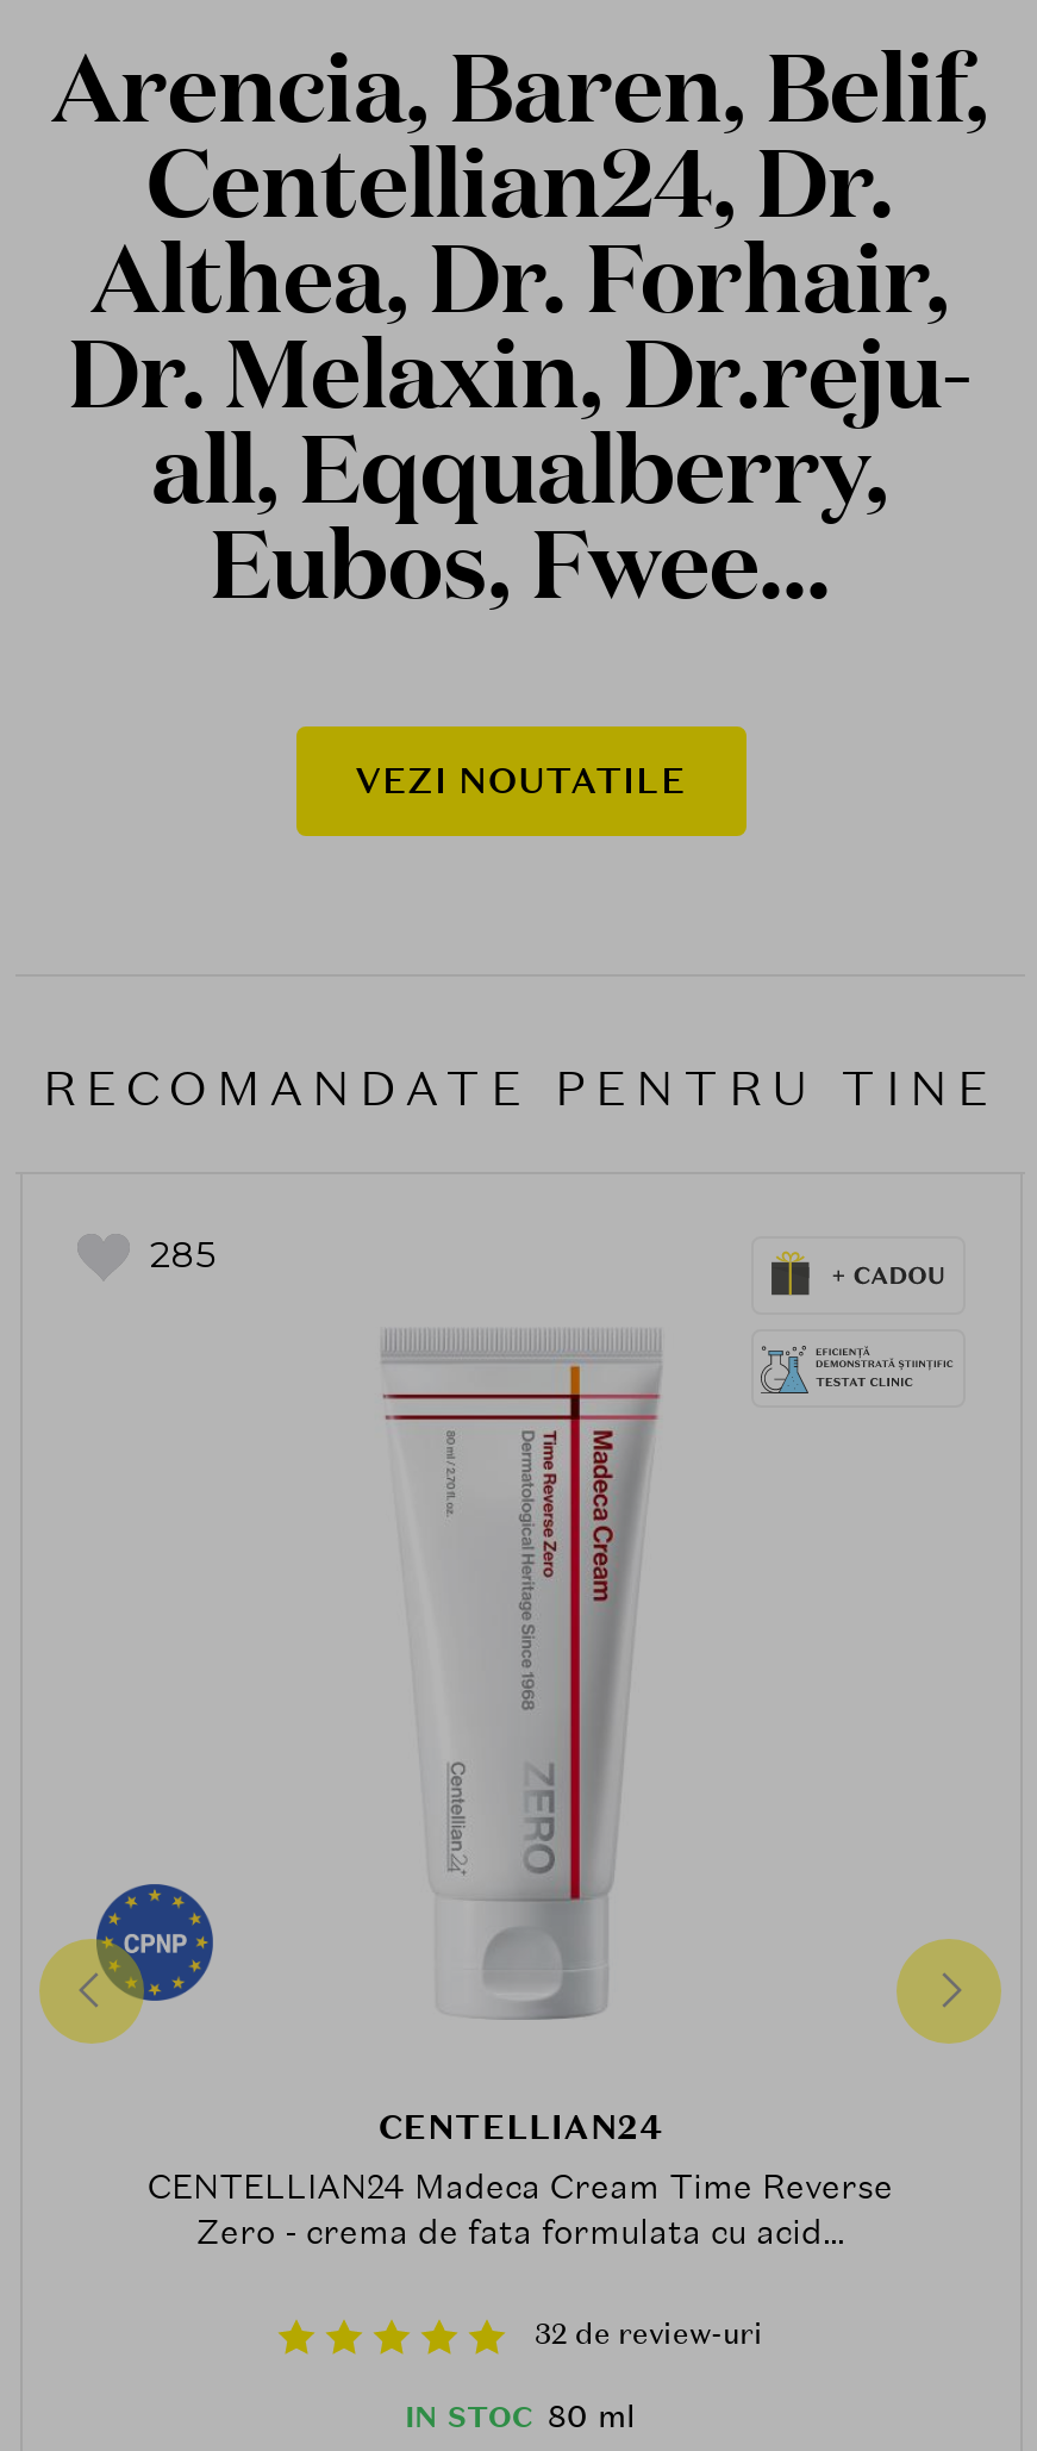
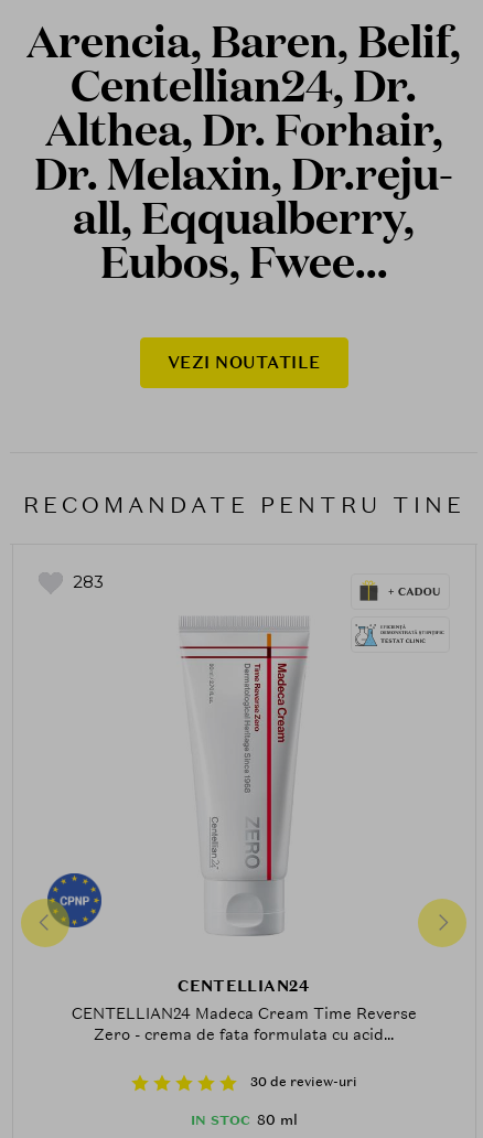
[150,1231,217,1276] 285 -> [72,571,103,592] 283
[535,2316,763,2354] 32 de review-uri -> [250,1073,357,1091] 30 de review-uri

